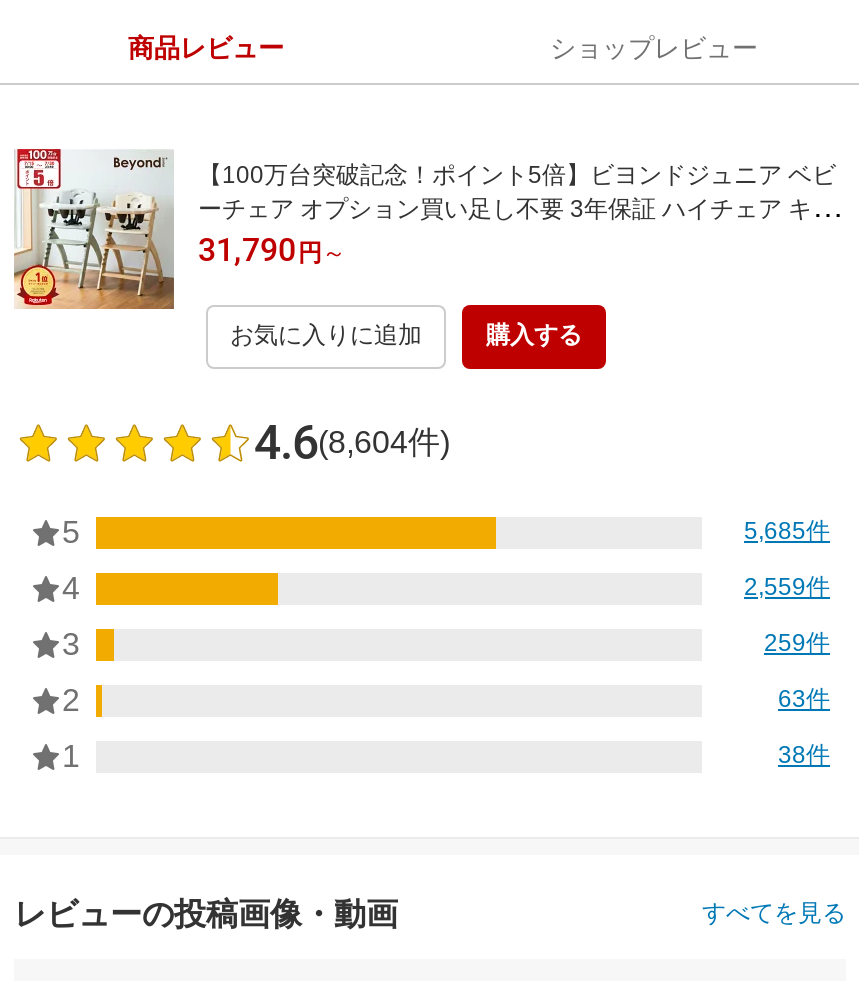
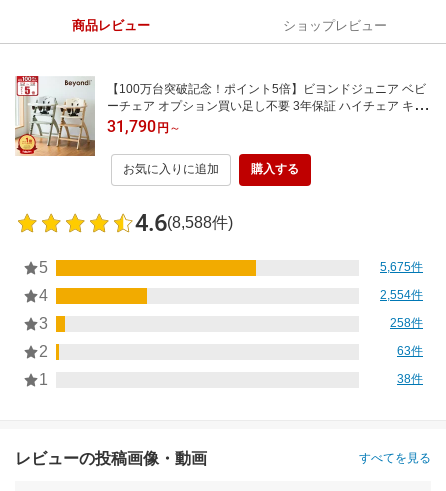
[254,415,450,471] 4.6(8,604件) -> [135,209,233,237] 4.6(8,588件)
[744,518,830,546] 5,685件 -> [380,260,423,274] 5,675件
[744,574,830,602] 2,559件 -> [380,288,423,302] 2,554件
[764,630,830,658] 259件 -> [390,316,423,330] 258件

